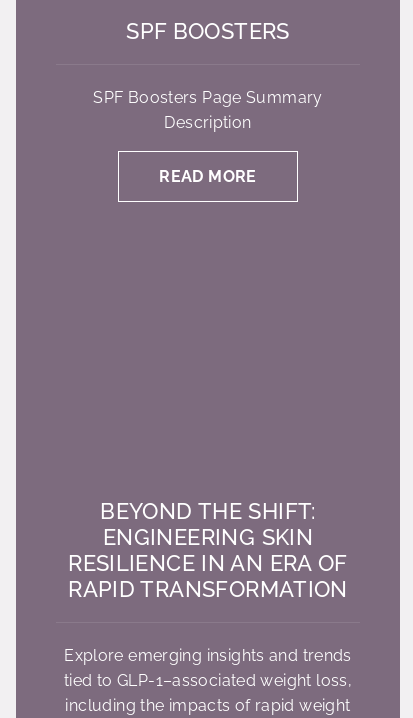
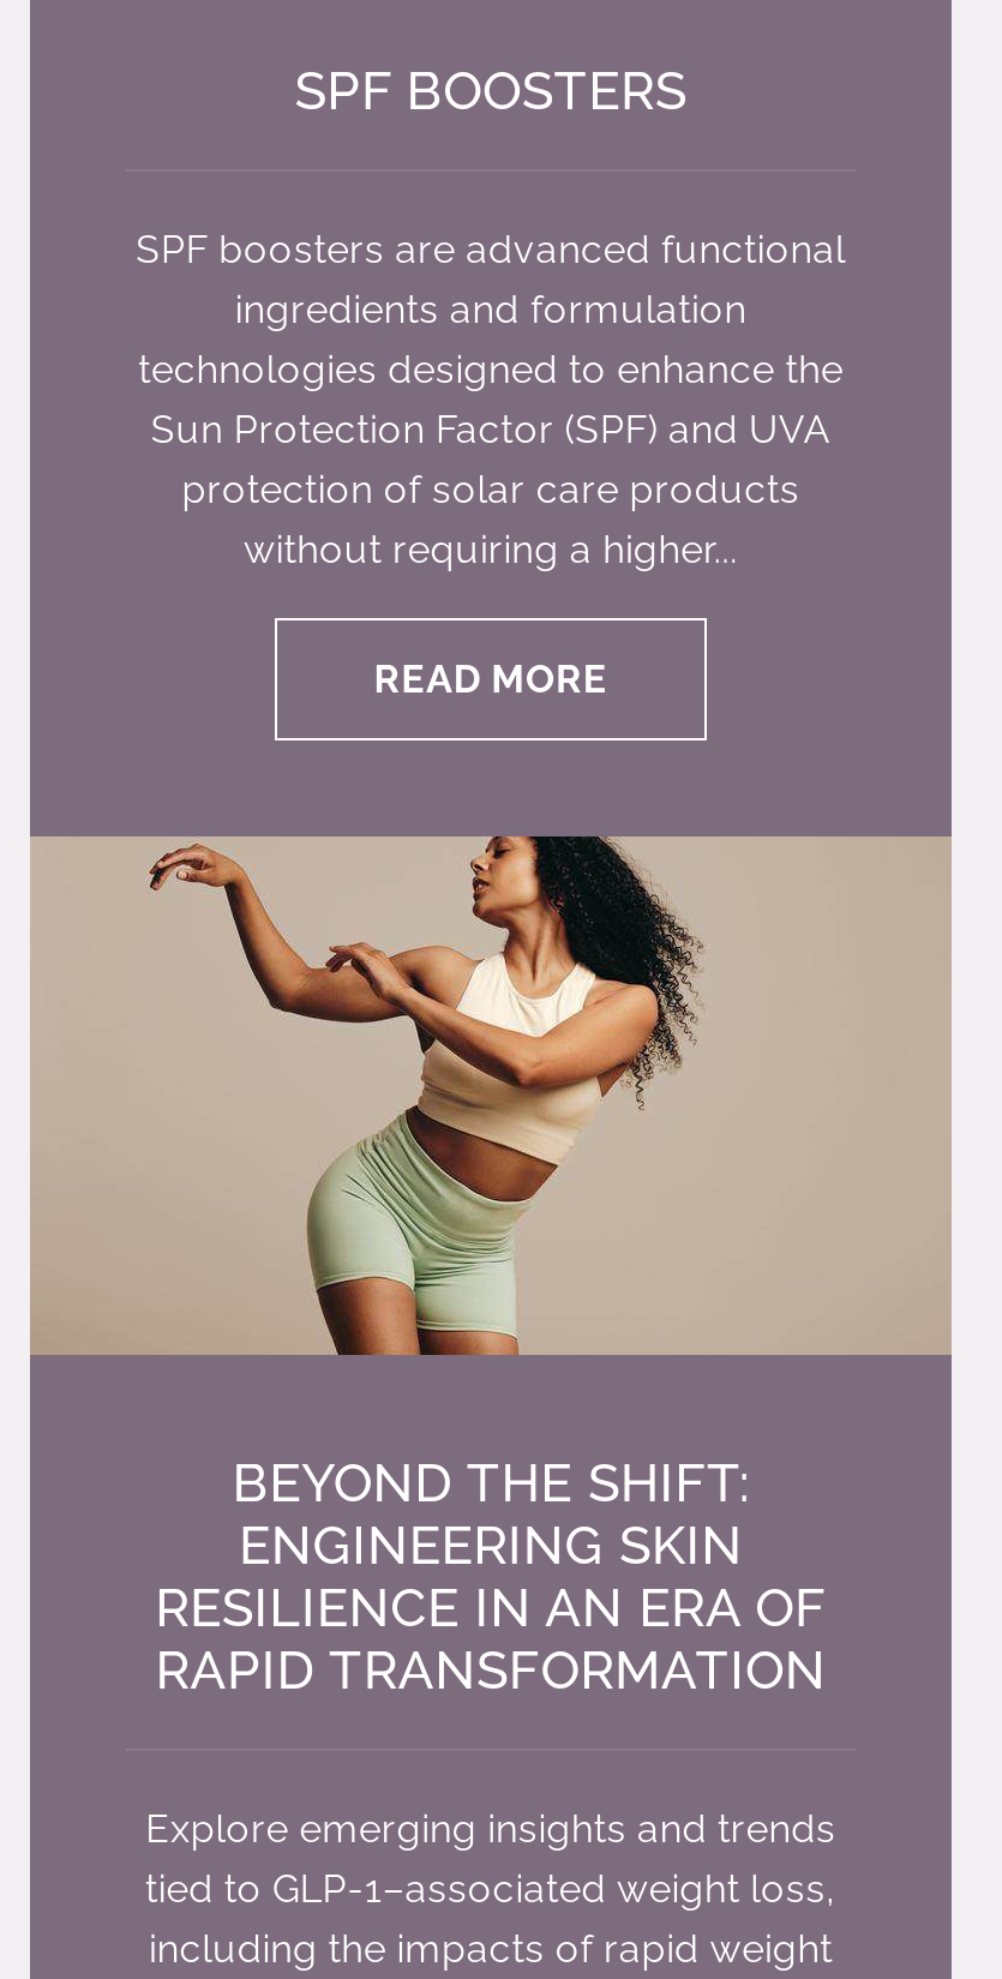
[93,88,323,132] SPF Boosters Page Summary | Description -> [136,227,846,572] SPF boosters are advanced functional | ingredients and formulation | technologies designed to enhance the | Sun Protection Factor (SPF) and UVA | protection of solar care products | without requiring a higher...
none -> [30,834,952,1357] [image]

